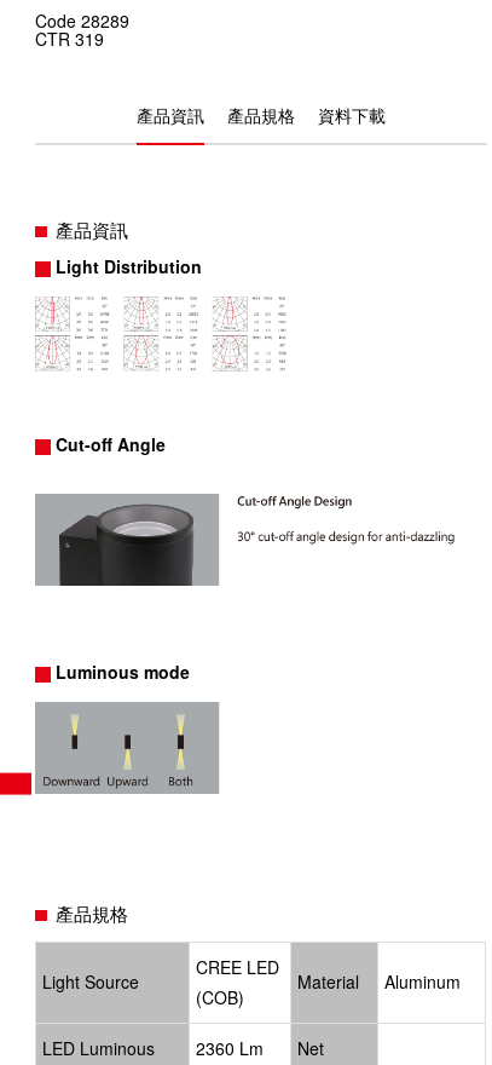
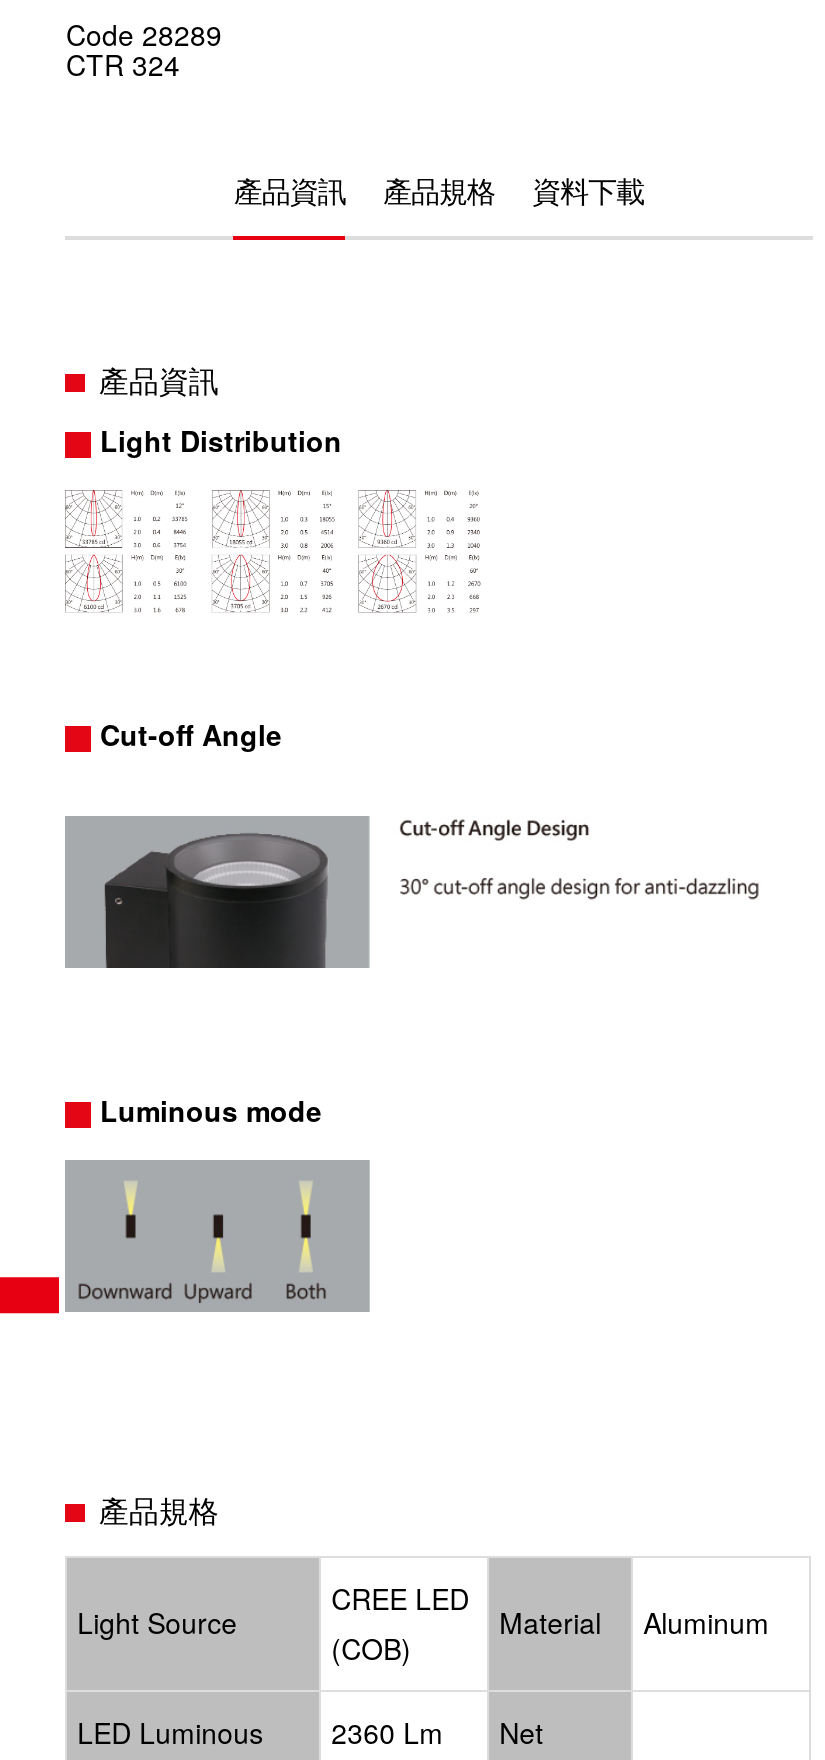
[36,26,105,50] CTR319 -> [66,43,180,83] CTR324

